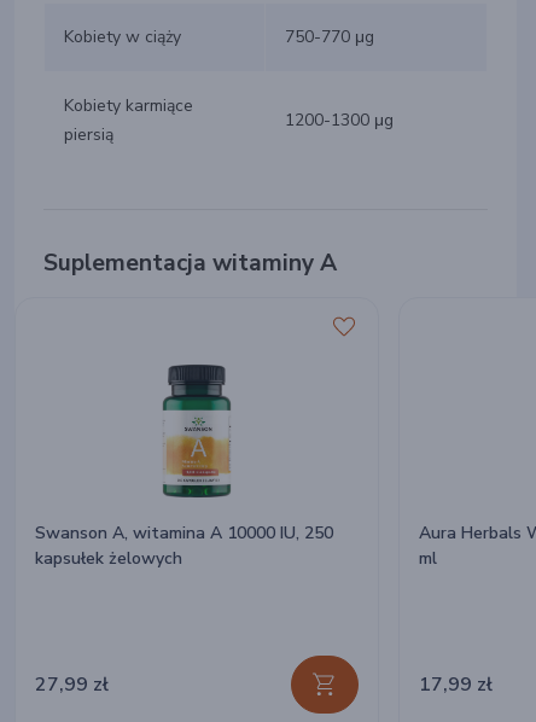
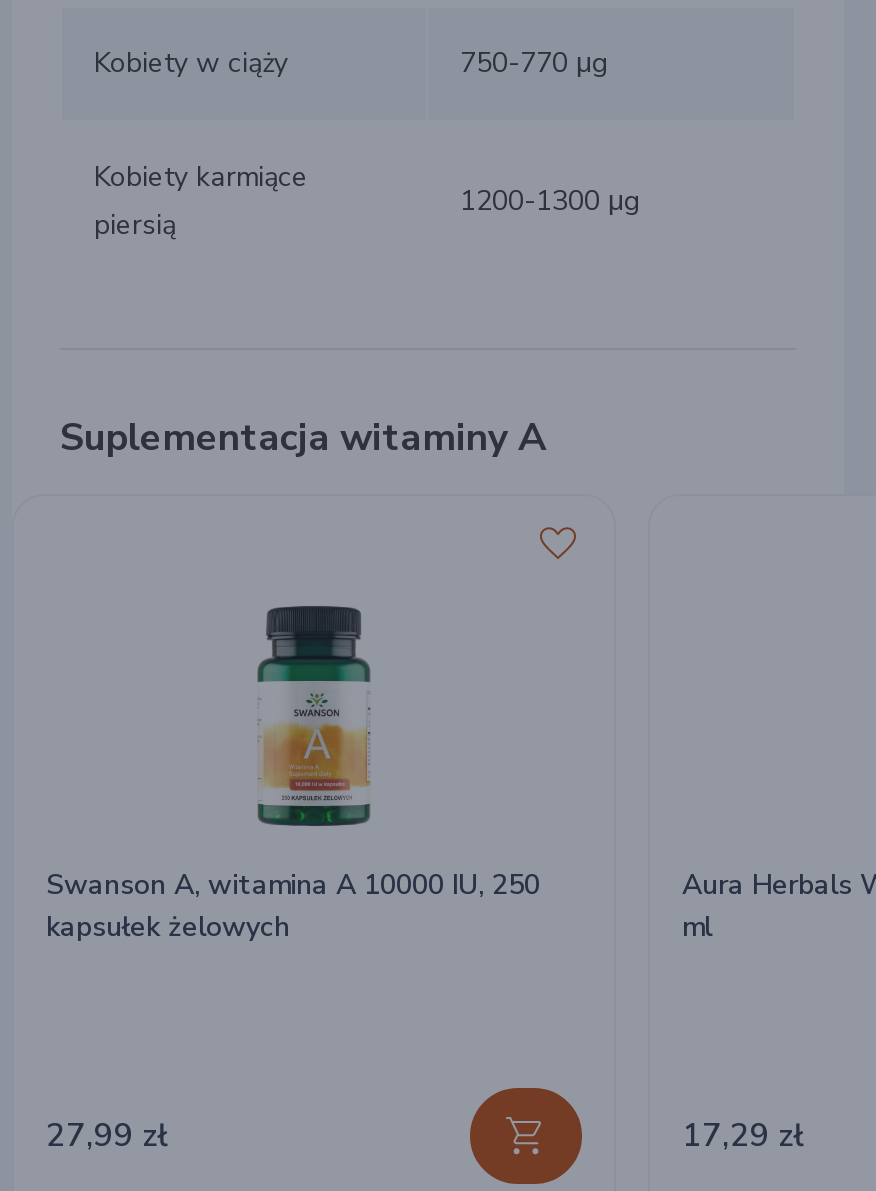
[419,672,493,698] 17,99 zł -> [682,1115,804,1159] 17,29 zł

